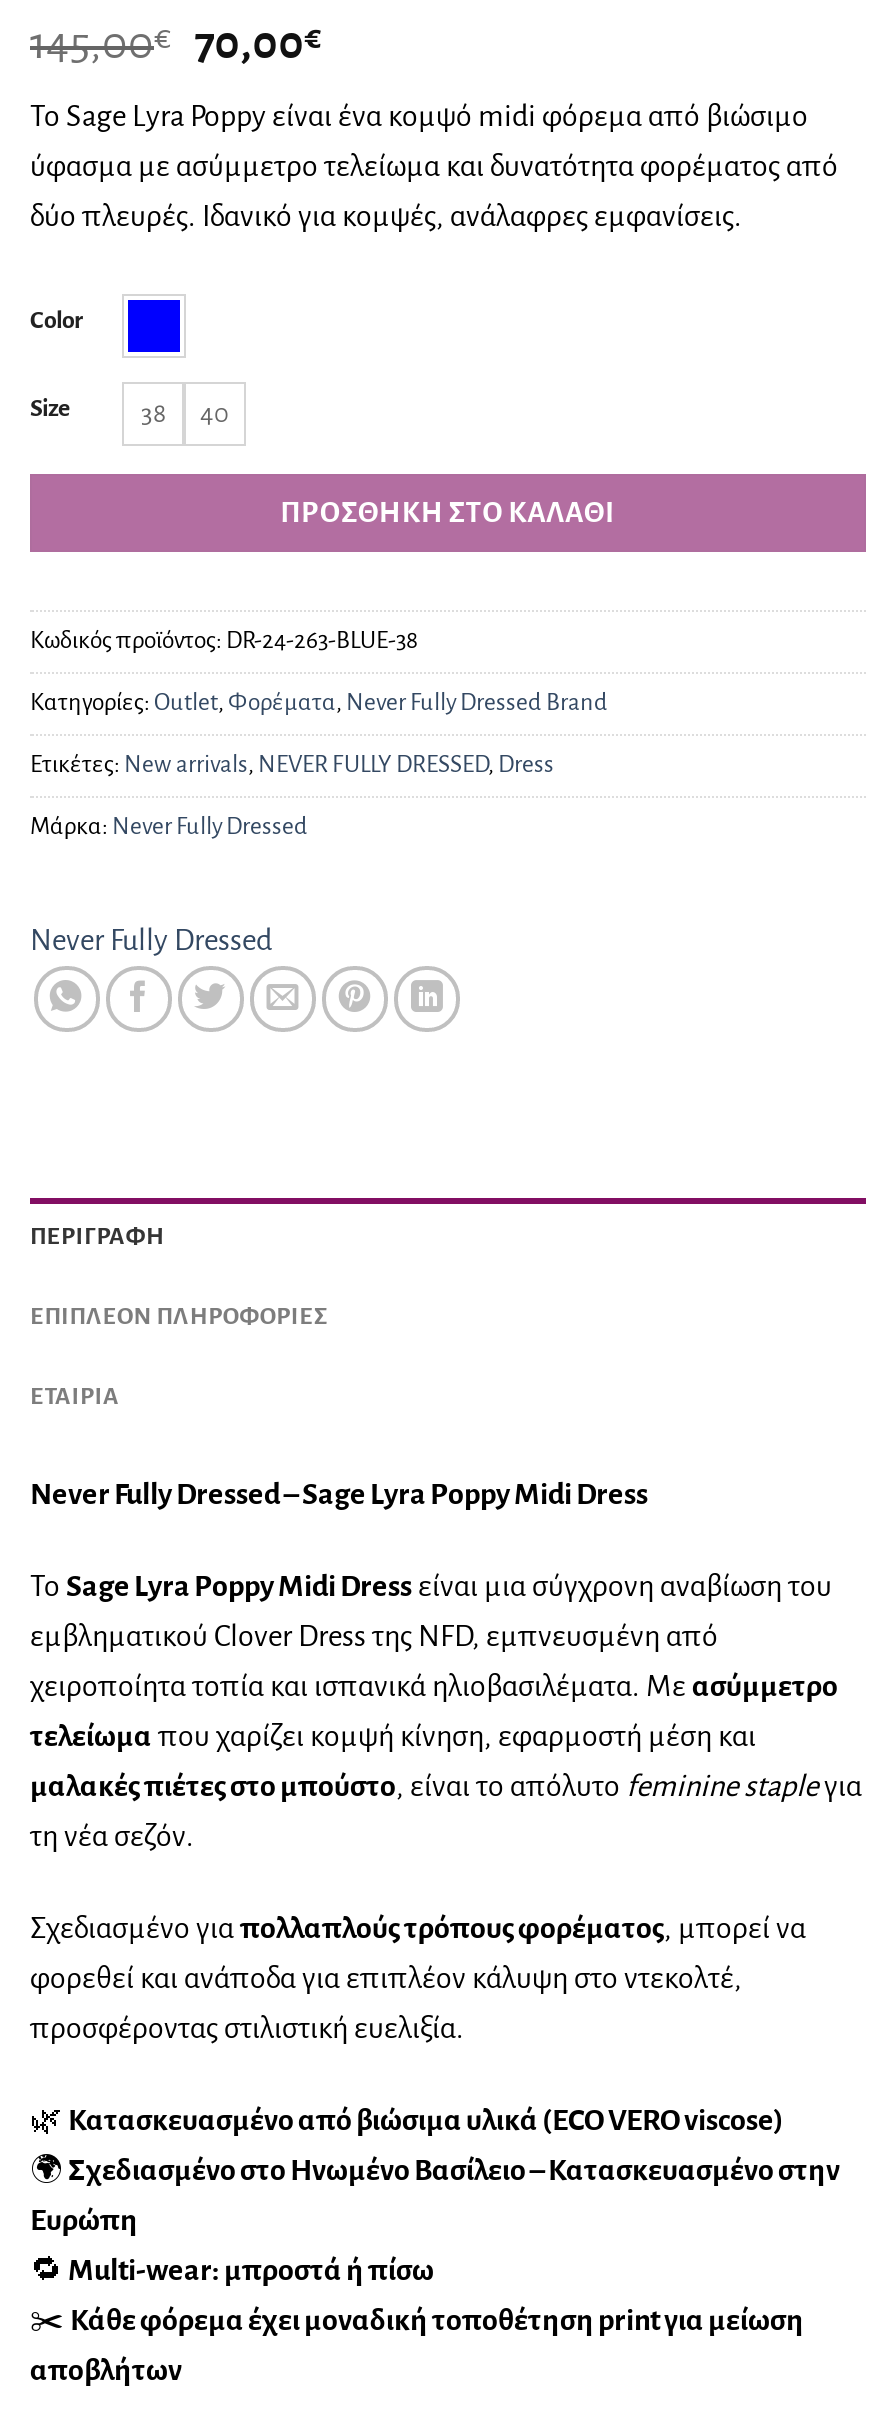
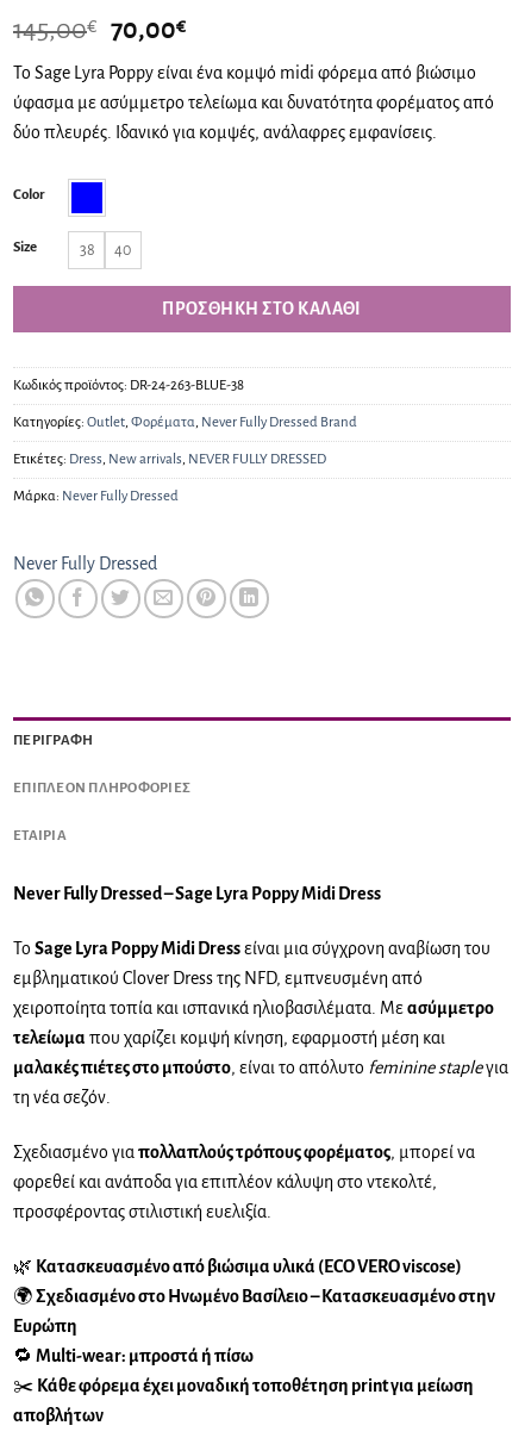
[30,752,554,778] Ετικέτες: New arrivals, NEVER FULLY DRESSED, Dress -> [13,452,326,467] Ετικέτες: Dress, New arrivals, NEVER FULLY DRESSED

